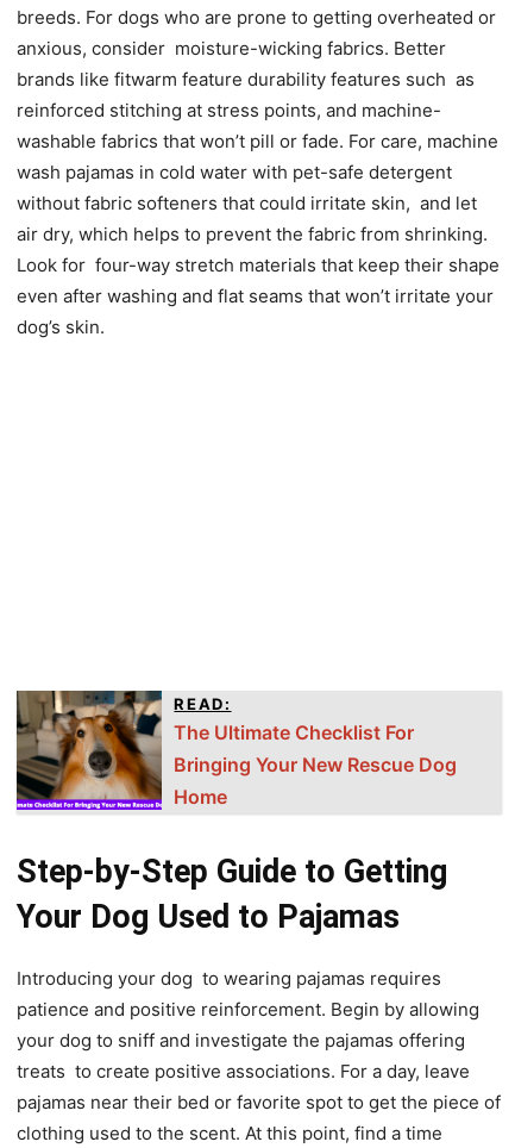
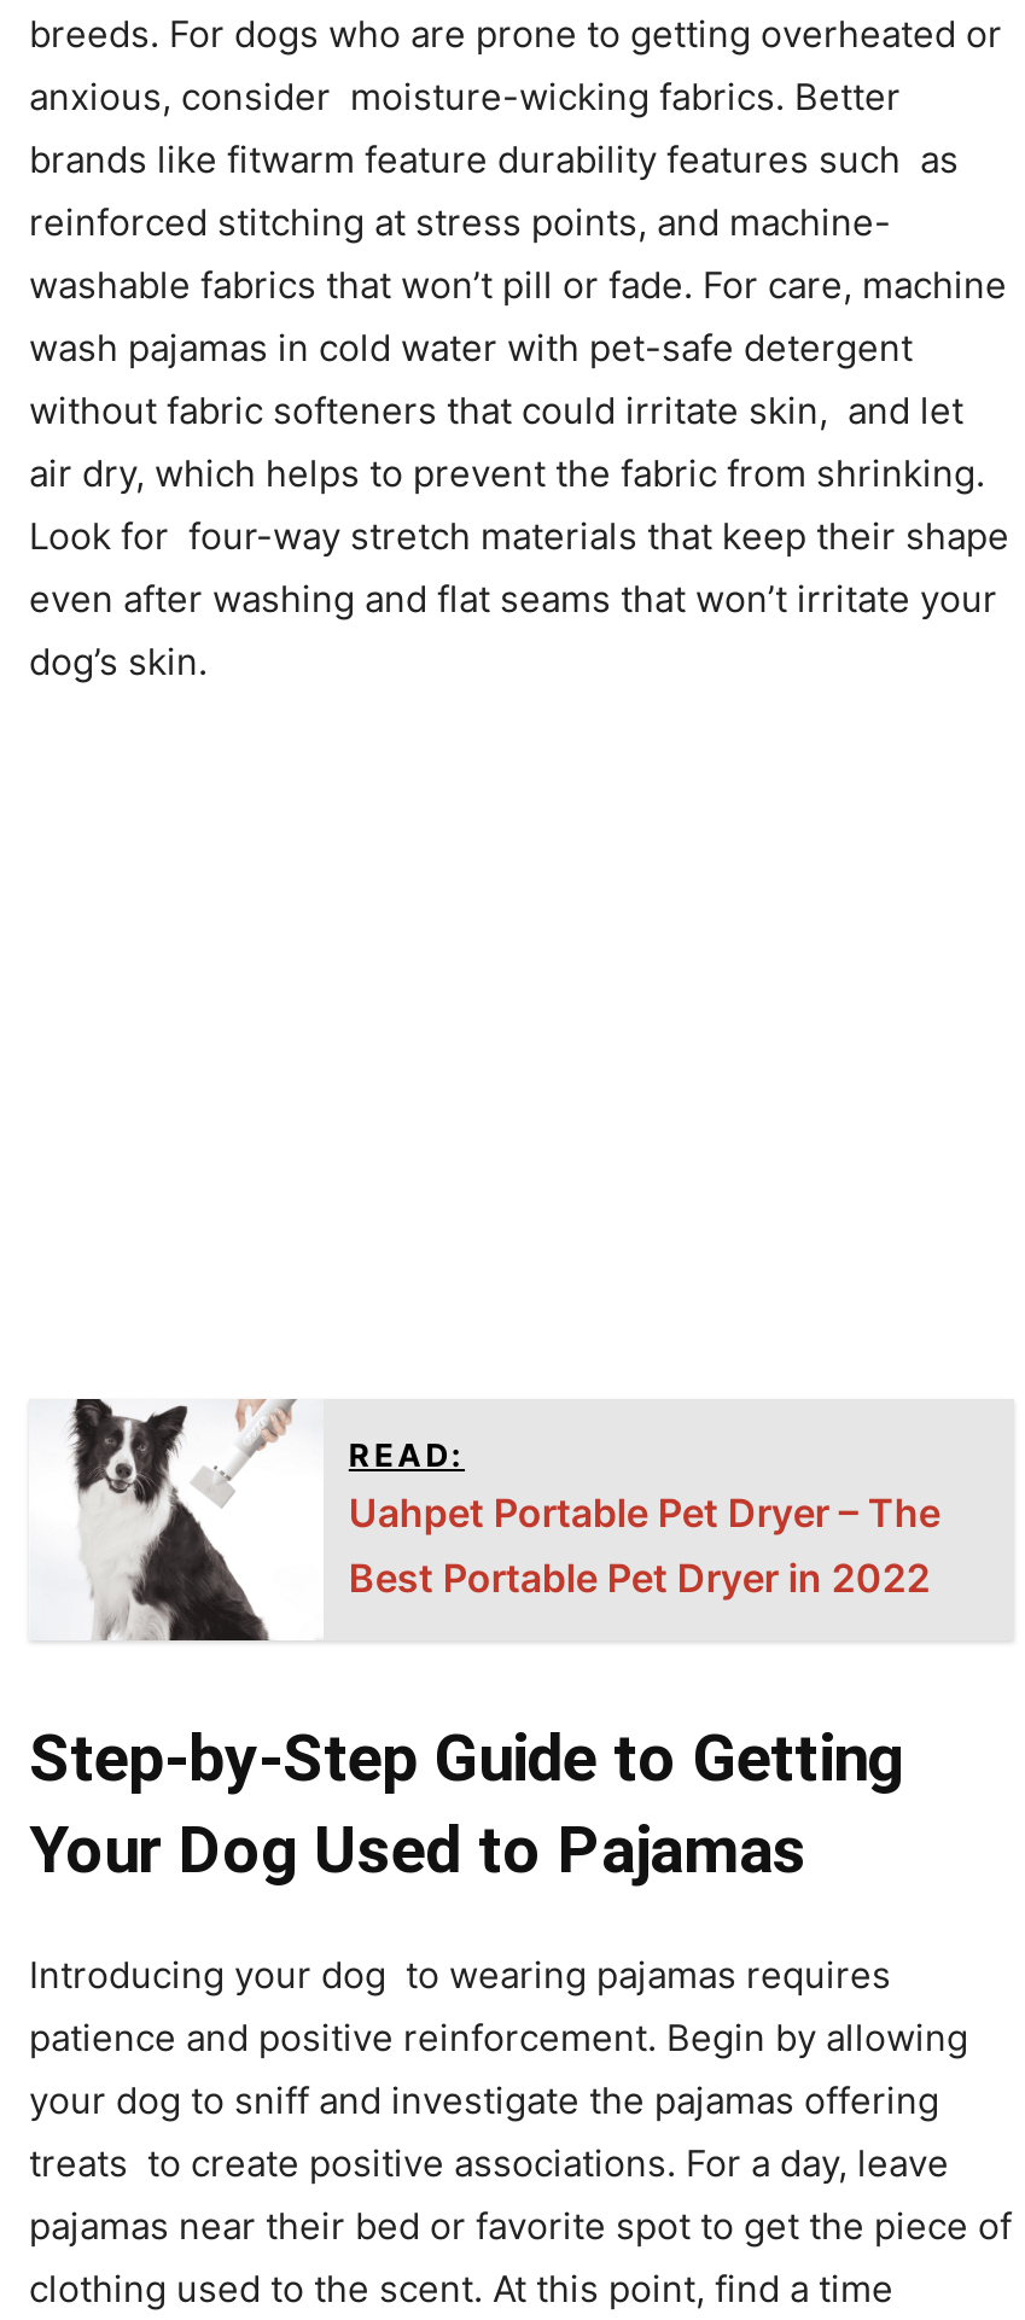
[15,690,457,812] [image] | The Ultimate Checklist For | Bringing Your New Rescue Dog | Home -> [29,1398,940,1644] [image] | Uahpet Portable Pet Dryer – The | Best Portable Pet Dryer in 2022

